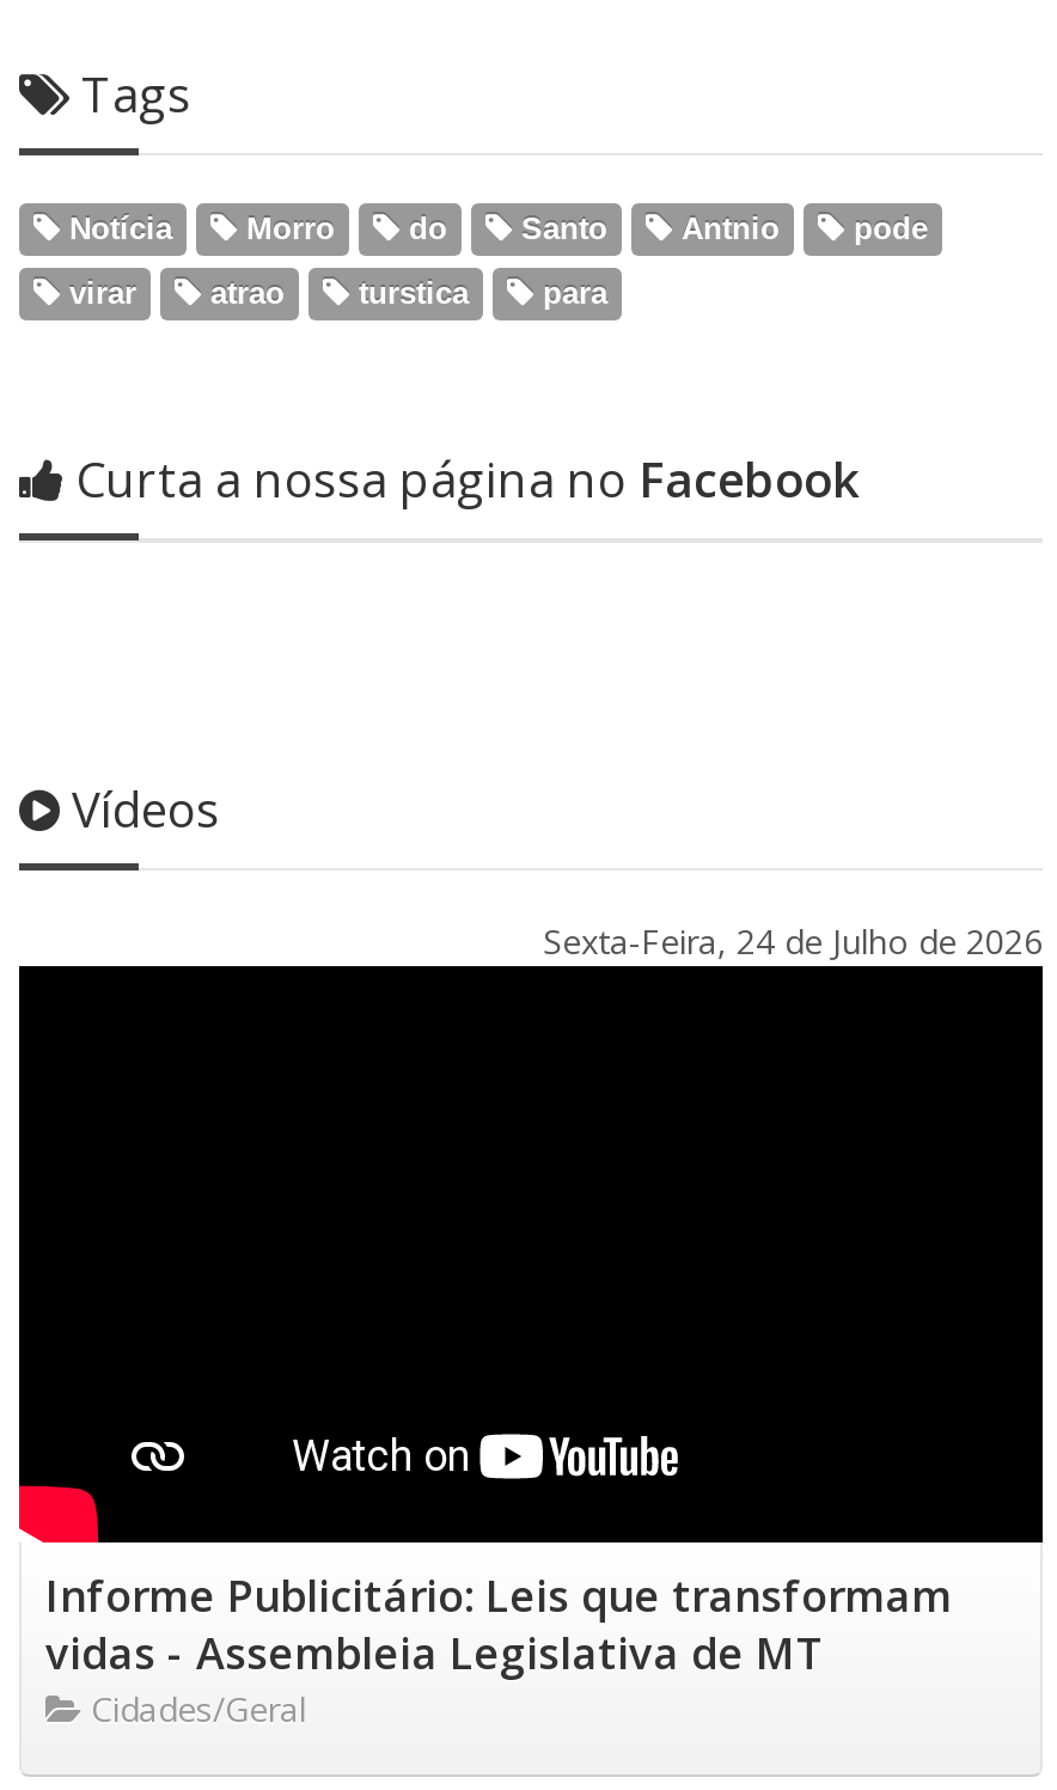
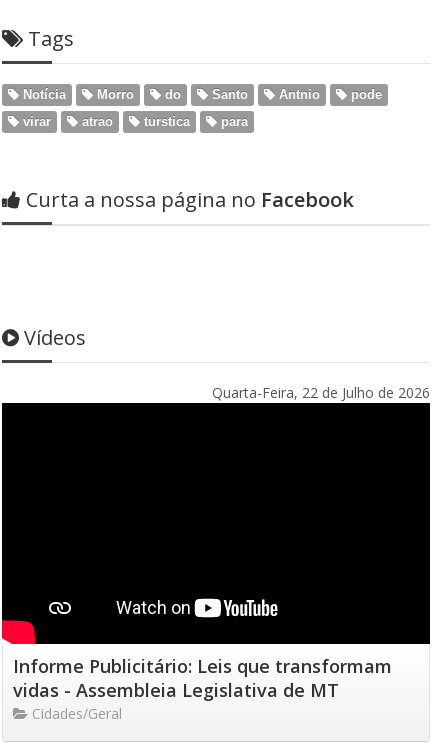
[543,918,1043,964] Sexta-Feira, 24 de Julho de 2026 -> [212,383,430,402] Quarta-Feira, 22 de Julho de 2026

